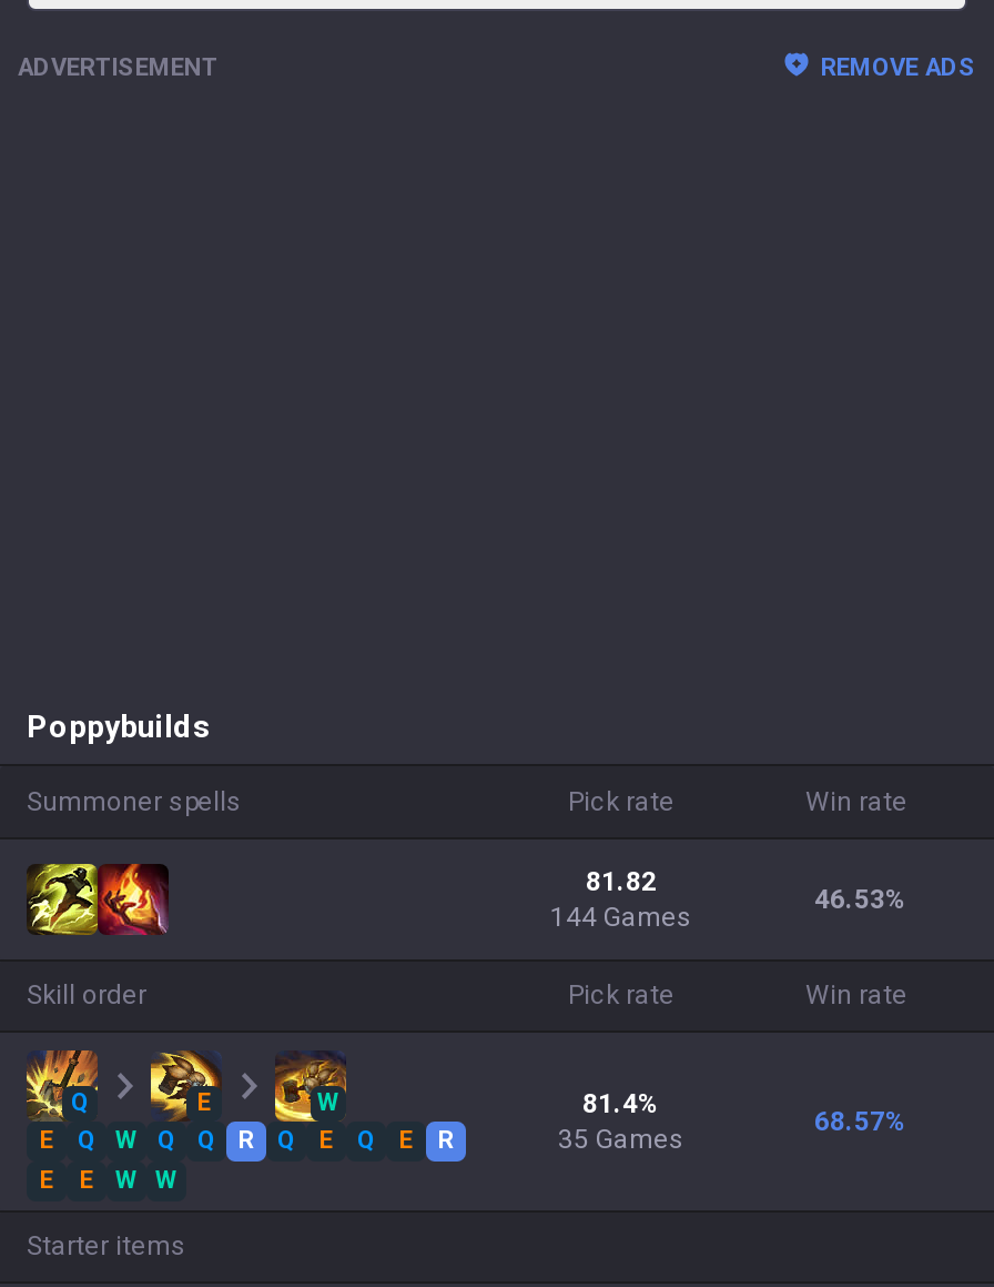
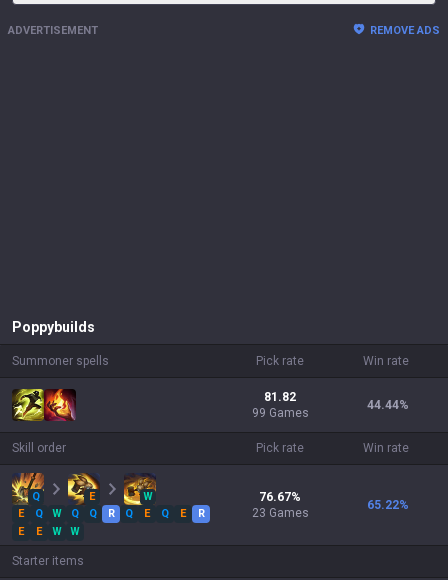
[814,884,907,915] 46.53% -> [367,398,409,412] 44.44%
[550,902,692,933] 144 Games -> [251,406,308,420] 99 Games
[582,1088,660,1119] 81.4% -> [259,490,301,504] 76.67%
[814,1106,907,1137] 68.57% -> [367,498,409,512] 65.22%
[558,1124,684,1155] 35 Games -> [251,506,308,520] 23 Games

